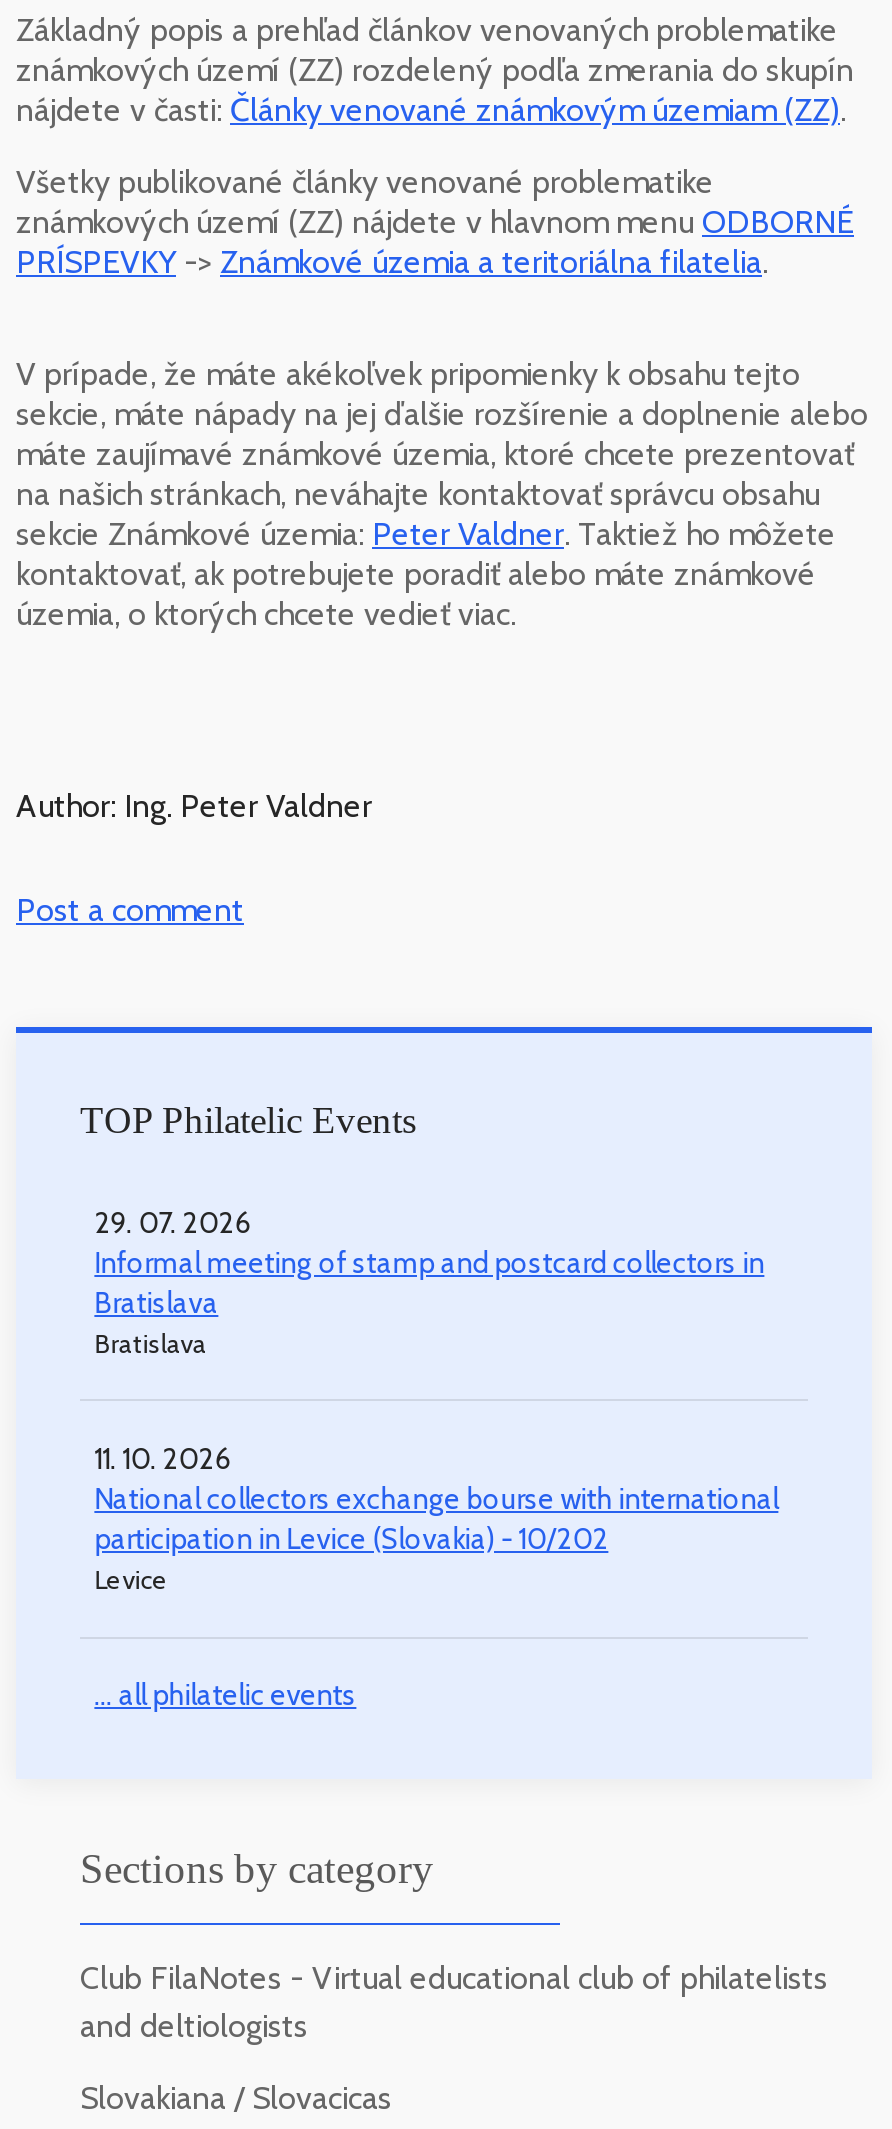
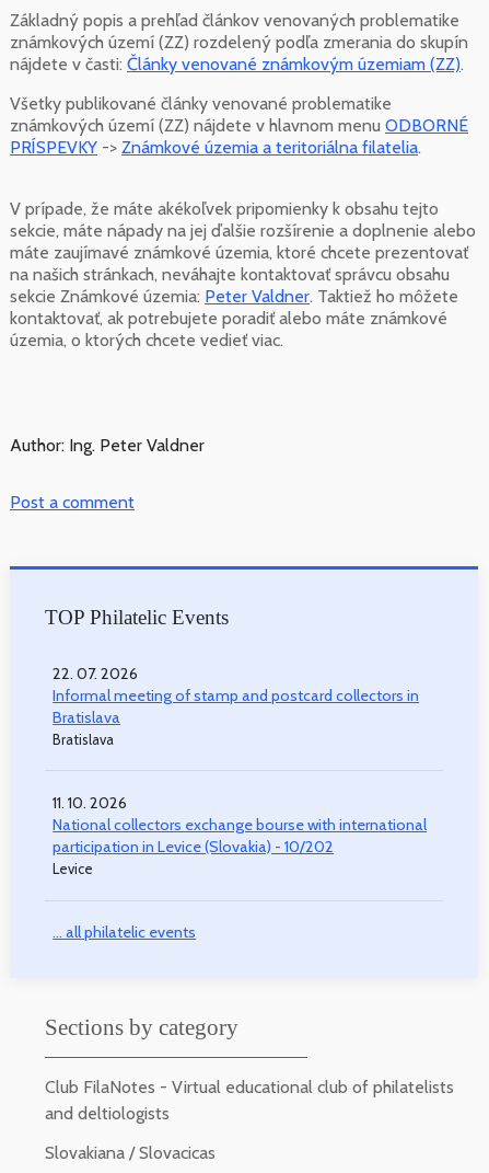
[94,1204,250,1240] 29. 07. 2026 -> [53,663,138,683] 22. 07. 2026

